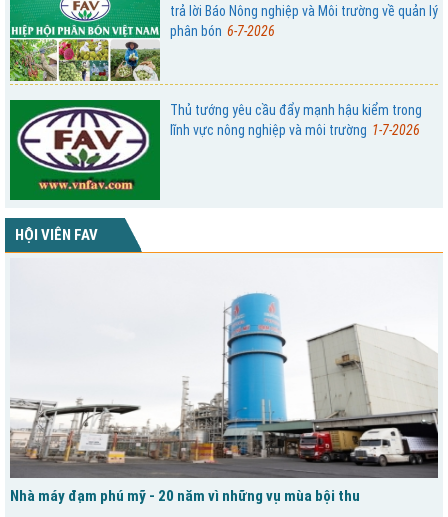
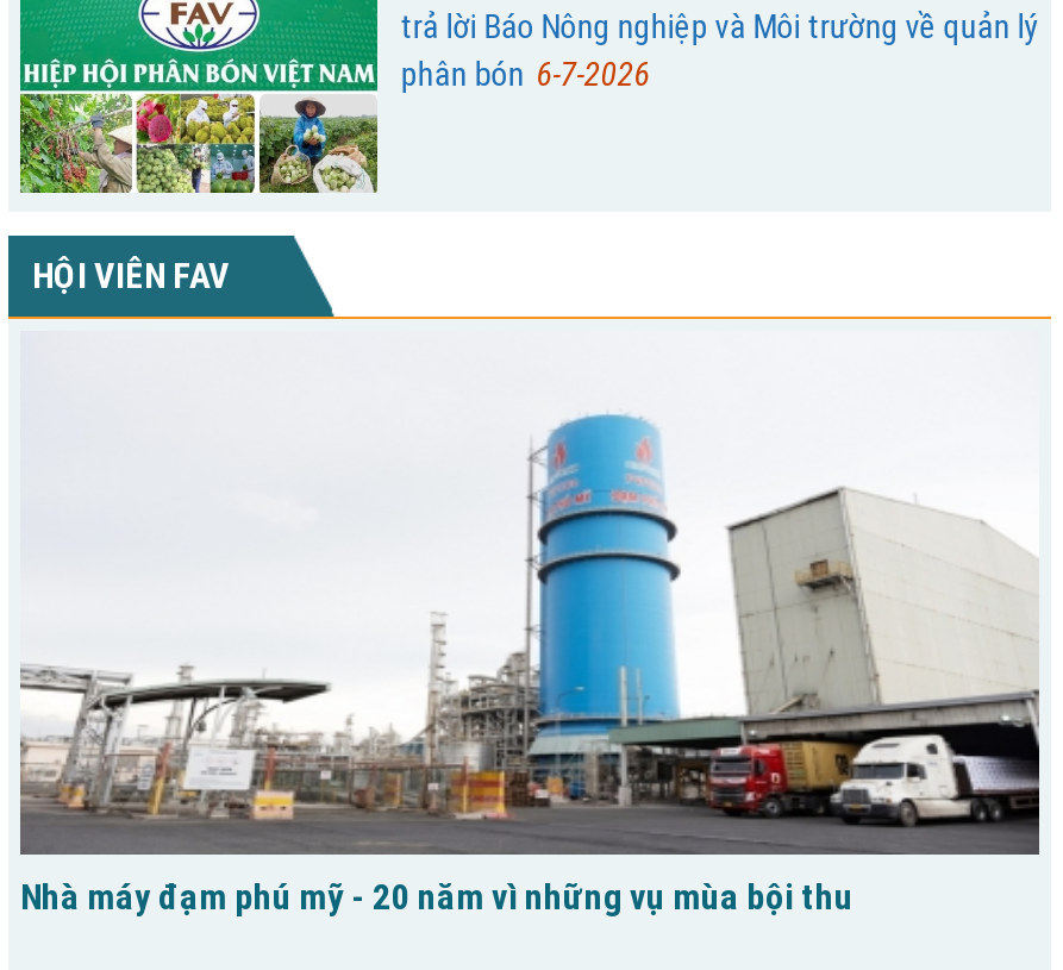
[9,98,422,201] [image] | Thủ tướng yêu cầu đẩy mạnh hậu kiểm trong | lĩnh vực nông nghiệp và môi trường 1-7-2026 -> none

